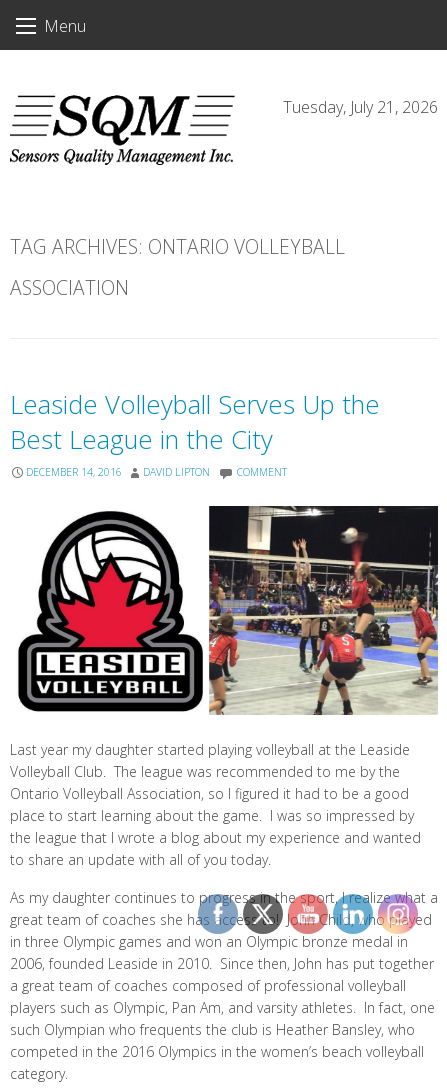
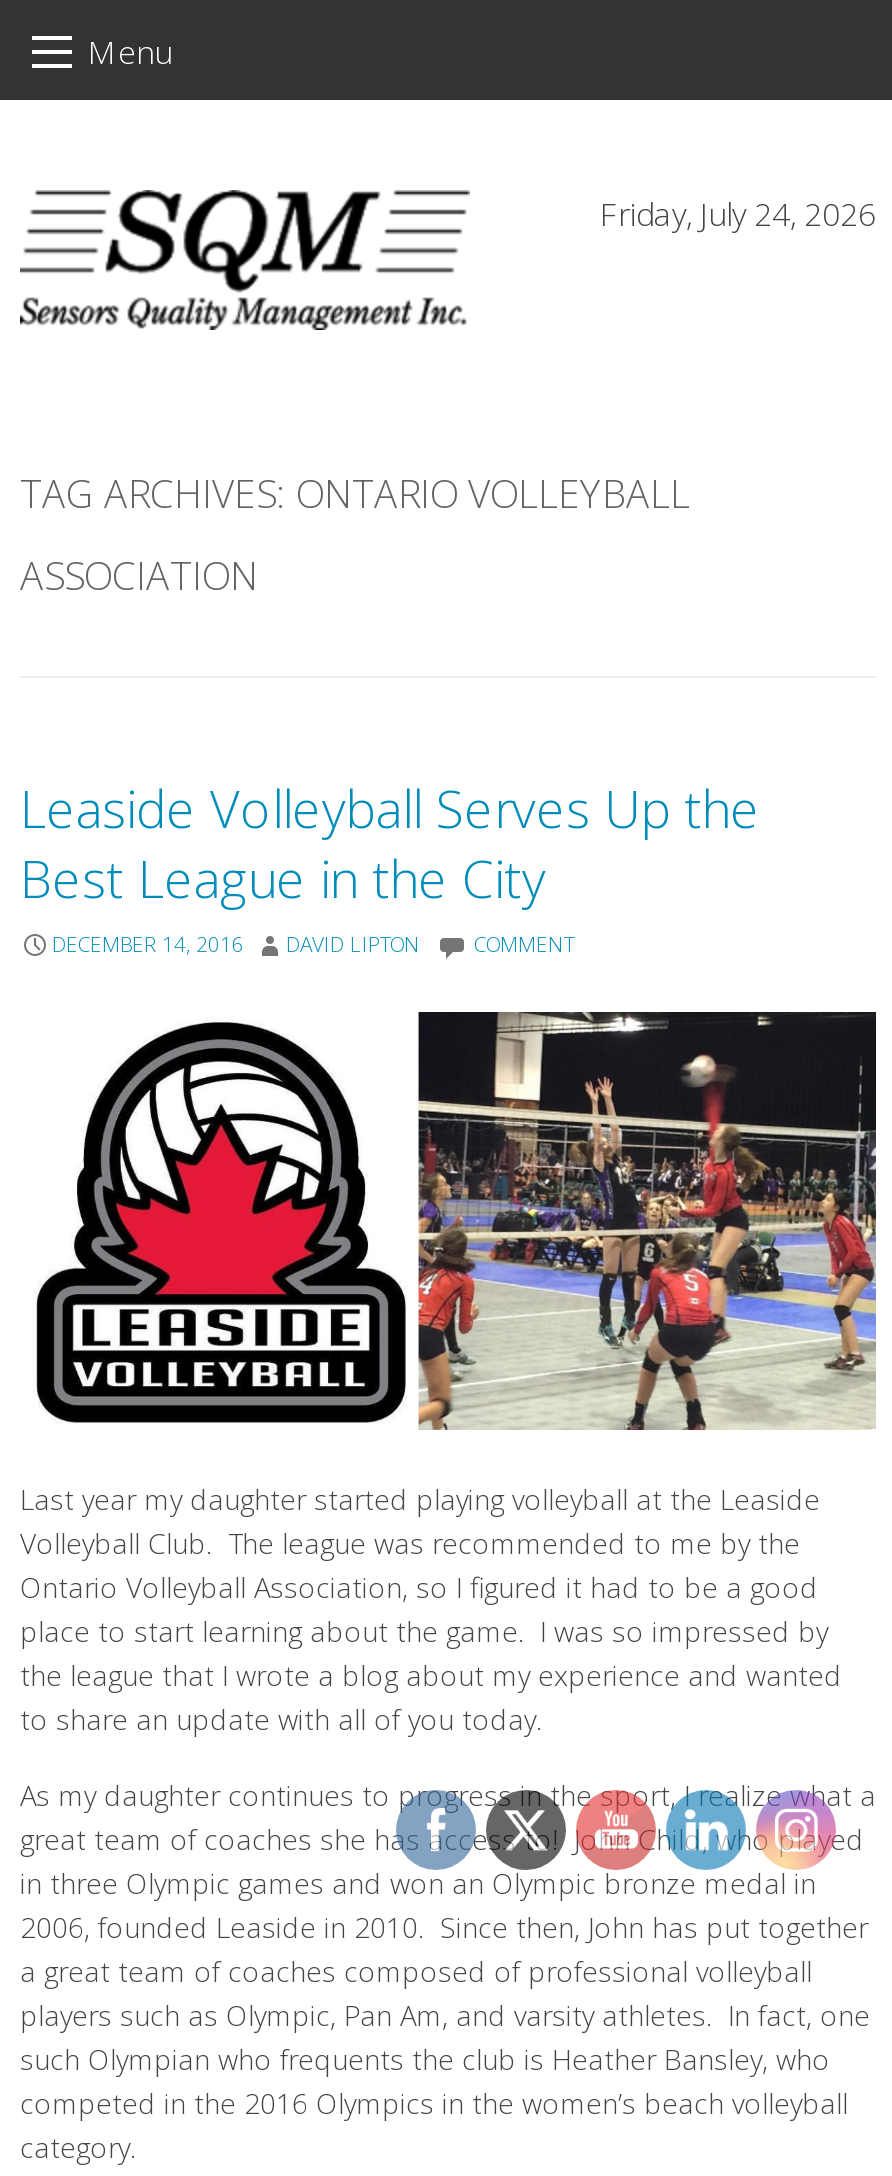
[283,96,438,118] Tuesday, July 21, 2026 -> [600,192,876,236] Friday, July 24, 2026

